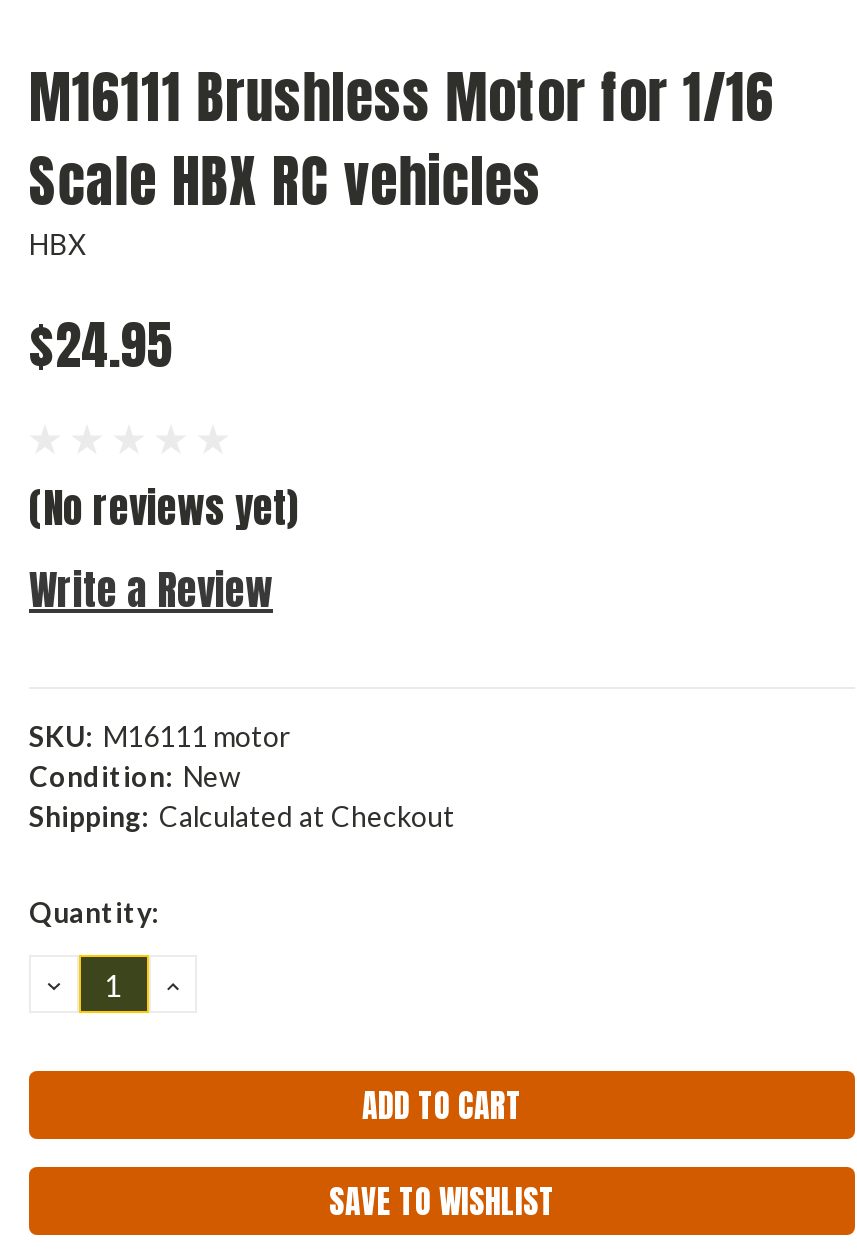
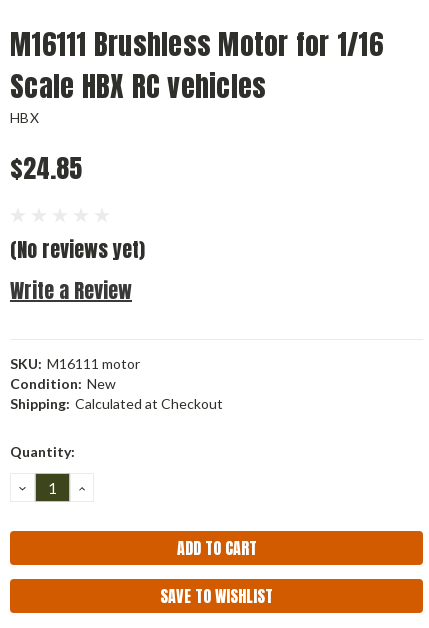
[29,305,173,385] $24.95 -> [10,148,82,188] $24.85

